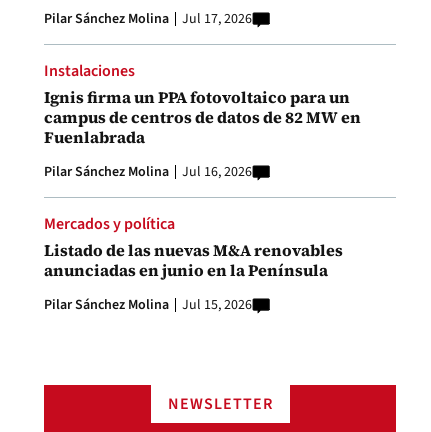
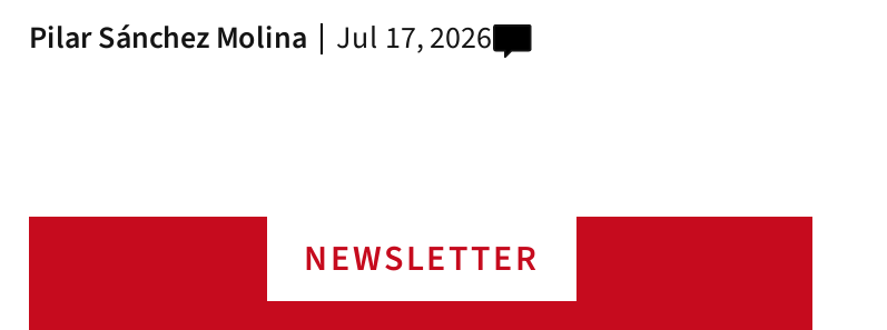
[44,60,361,315] Instalaciones | Ignis firma un PPA fotovoltaico para un | campus de centros de datos de 82 MW en | Fuenlabrada | Pilar Sánchez Molina | Jul 16, 2026 | Mercados y política | Listado de las nuevas M&A renovables | anunciadas en junio en la Península | Pilar Sánchez Molina | Jul 15, 2026 -> none

